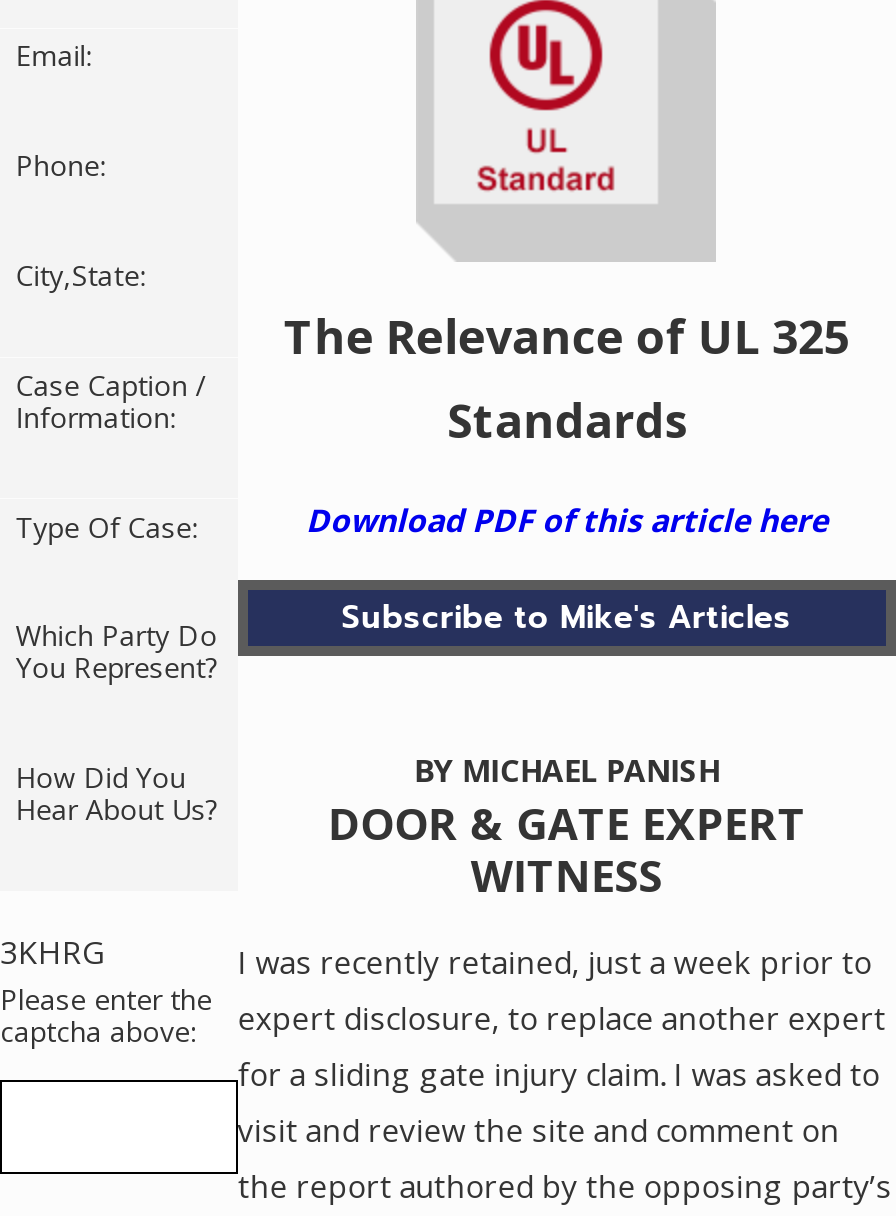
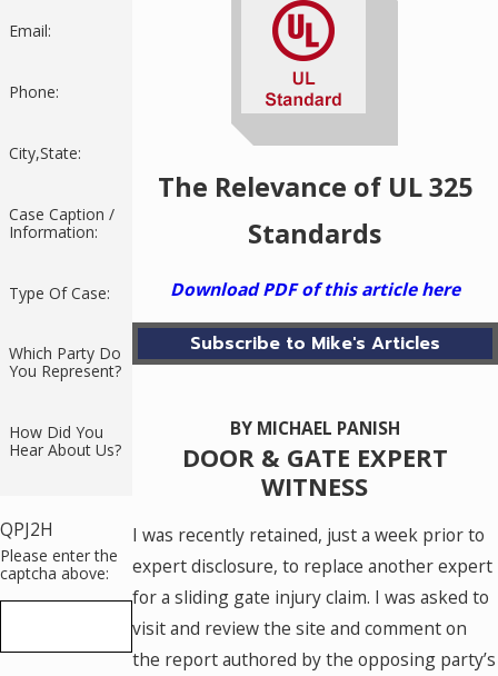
[0,931,104,975] 3KHRG -> [0,517,53,542] QPJ2H

